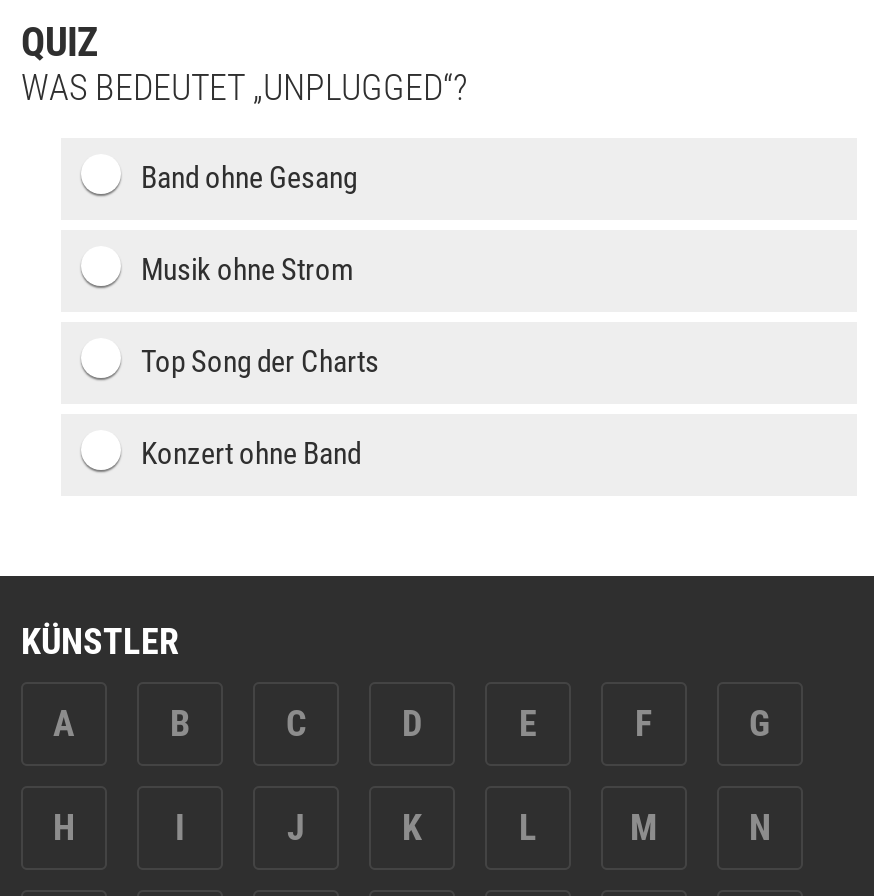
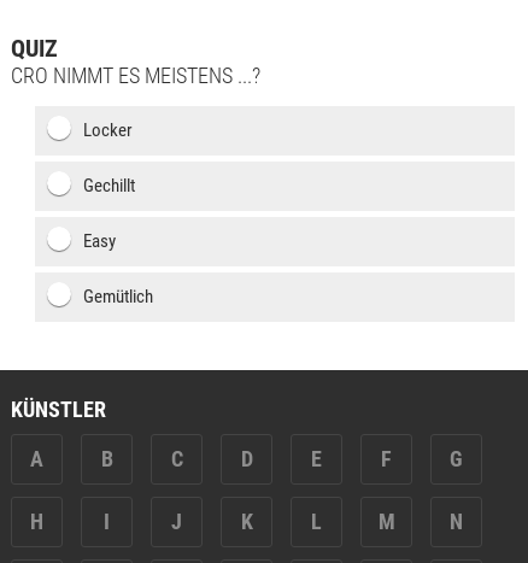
[21,66,467,108] WAS BEDEUTET „UNPLUGGED“? -> [11,63,260,88] CRO NIMMT ES MEISTENS ...?
[141,160,357,196] Band ohne Gesang -> [83,119,133,141] Locker
[141,252,353,288] Musik ohne Strom -> [83,175,135,197] Gechillt
[141,344,379,380] Top Song der Charts -> [83,230,116,252] Easy
[141,436,361,472] Konzert ohne Band -> [83,286,153,307] Gemütlich

